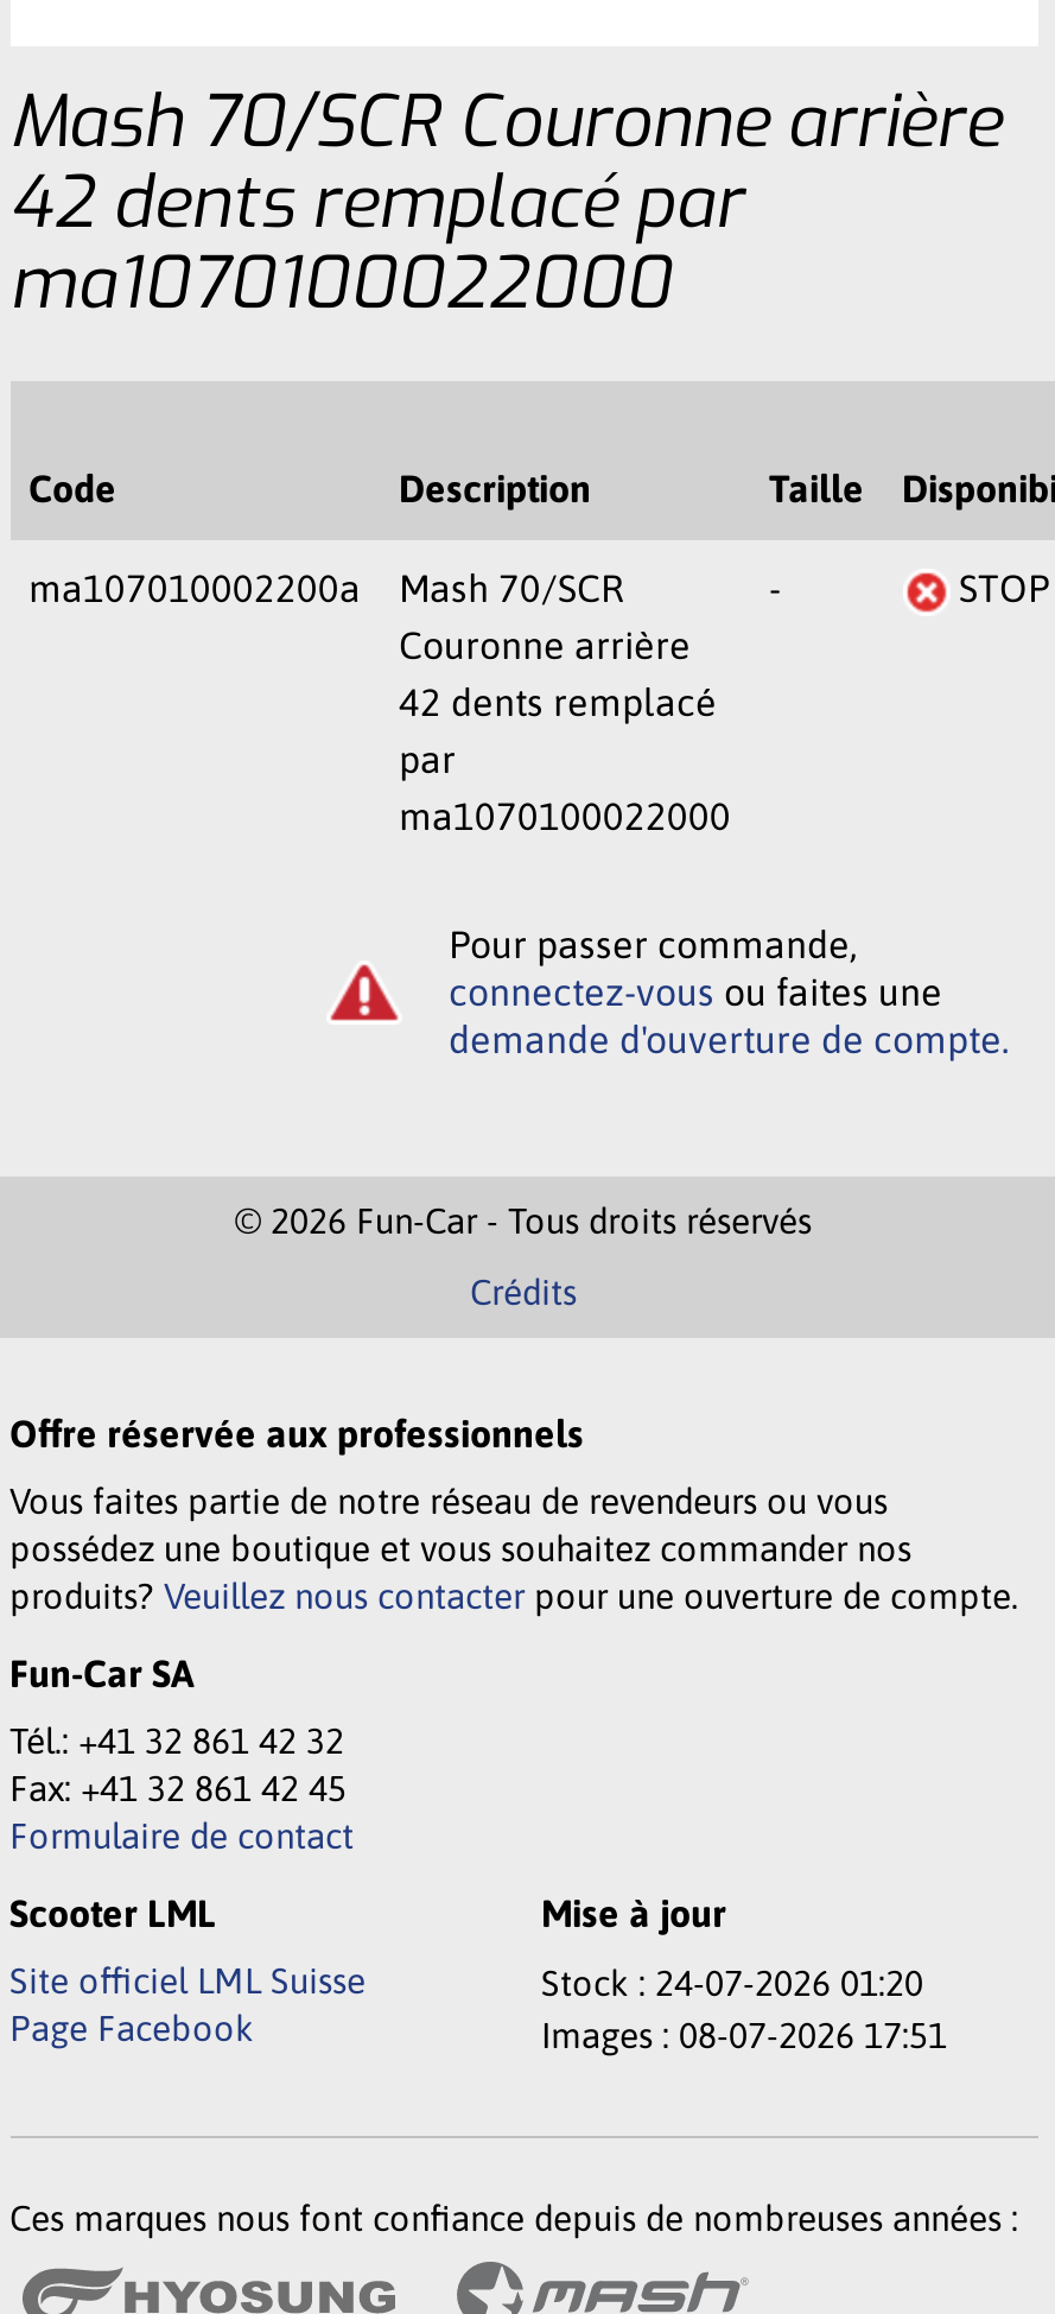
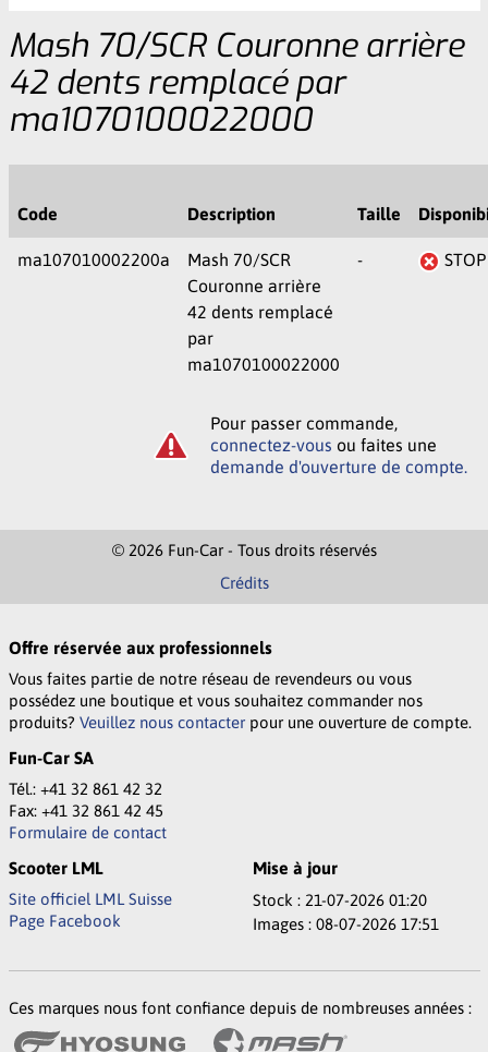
[541,1963,923,2003] Stock : 24-07-2026 01:20 -> [252,891,426,909] Stock : 21-07-2026 01:20

